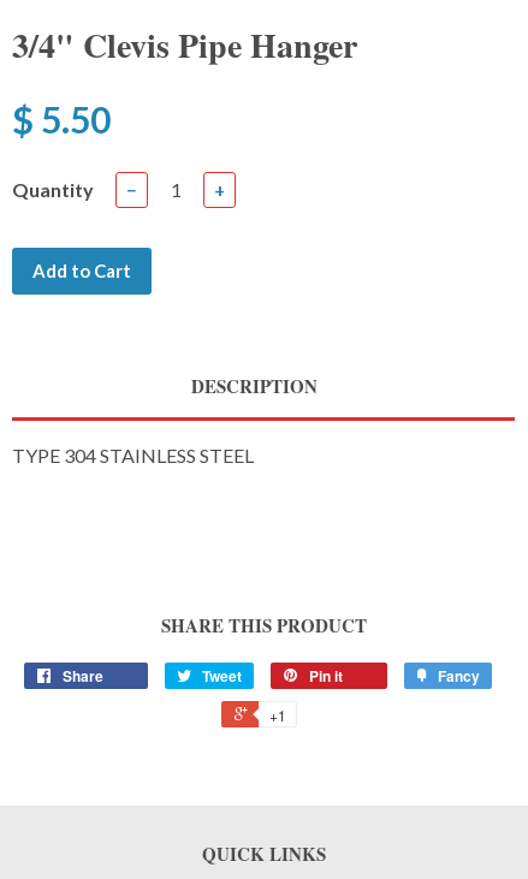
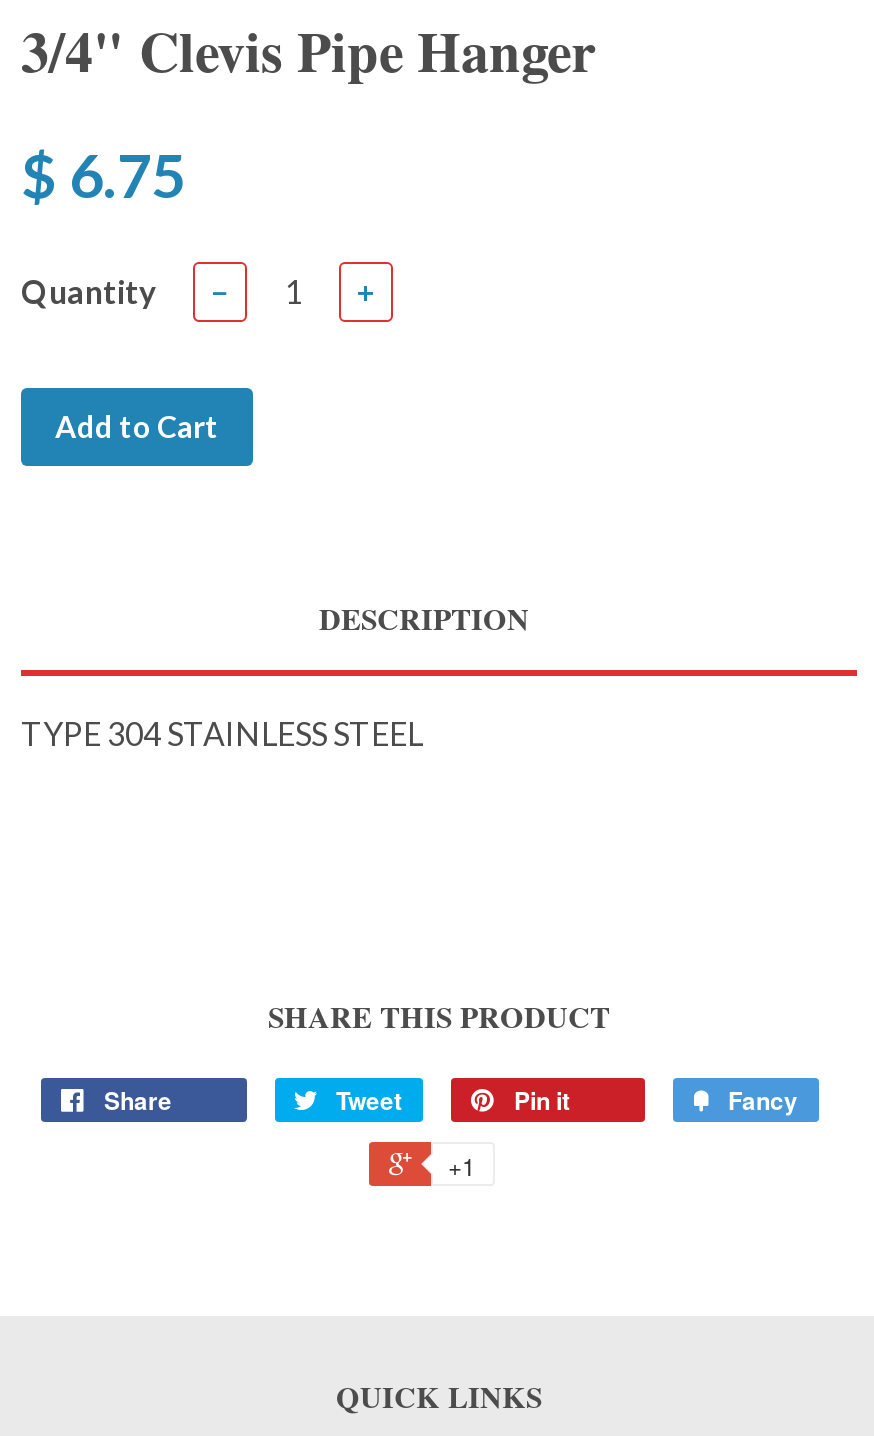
[12,98,111,141] $ 5.50 -> [21,139,185,211] $ 6.75

